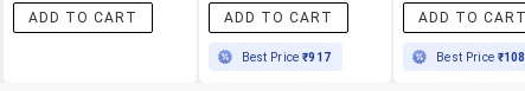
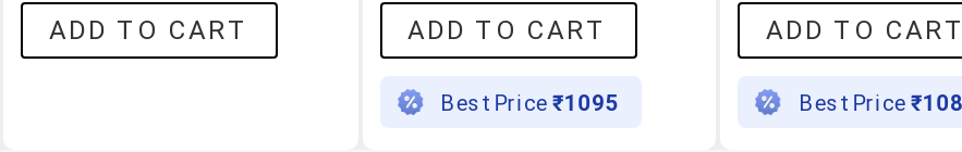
[241,50,331,63] Best Price ₹917 -> [440,90,619,114] Best Price ₹1095

